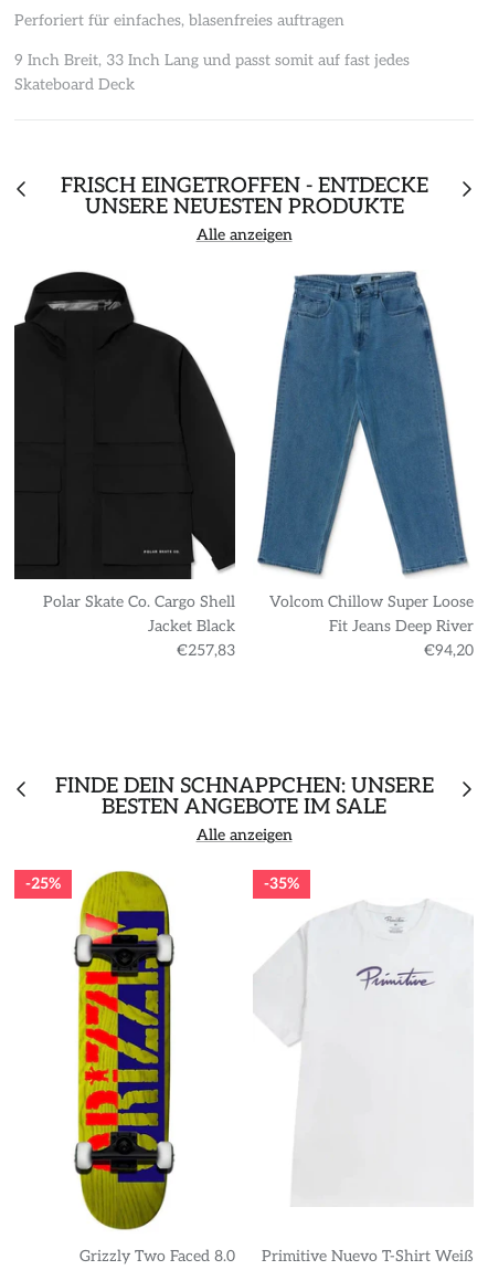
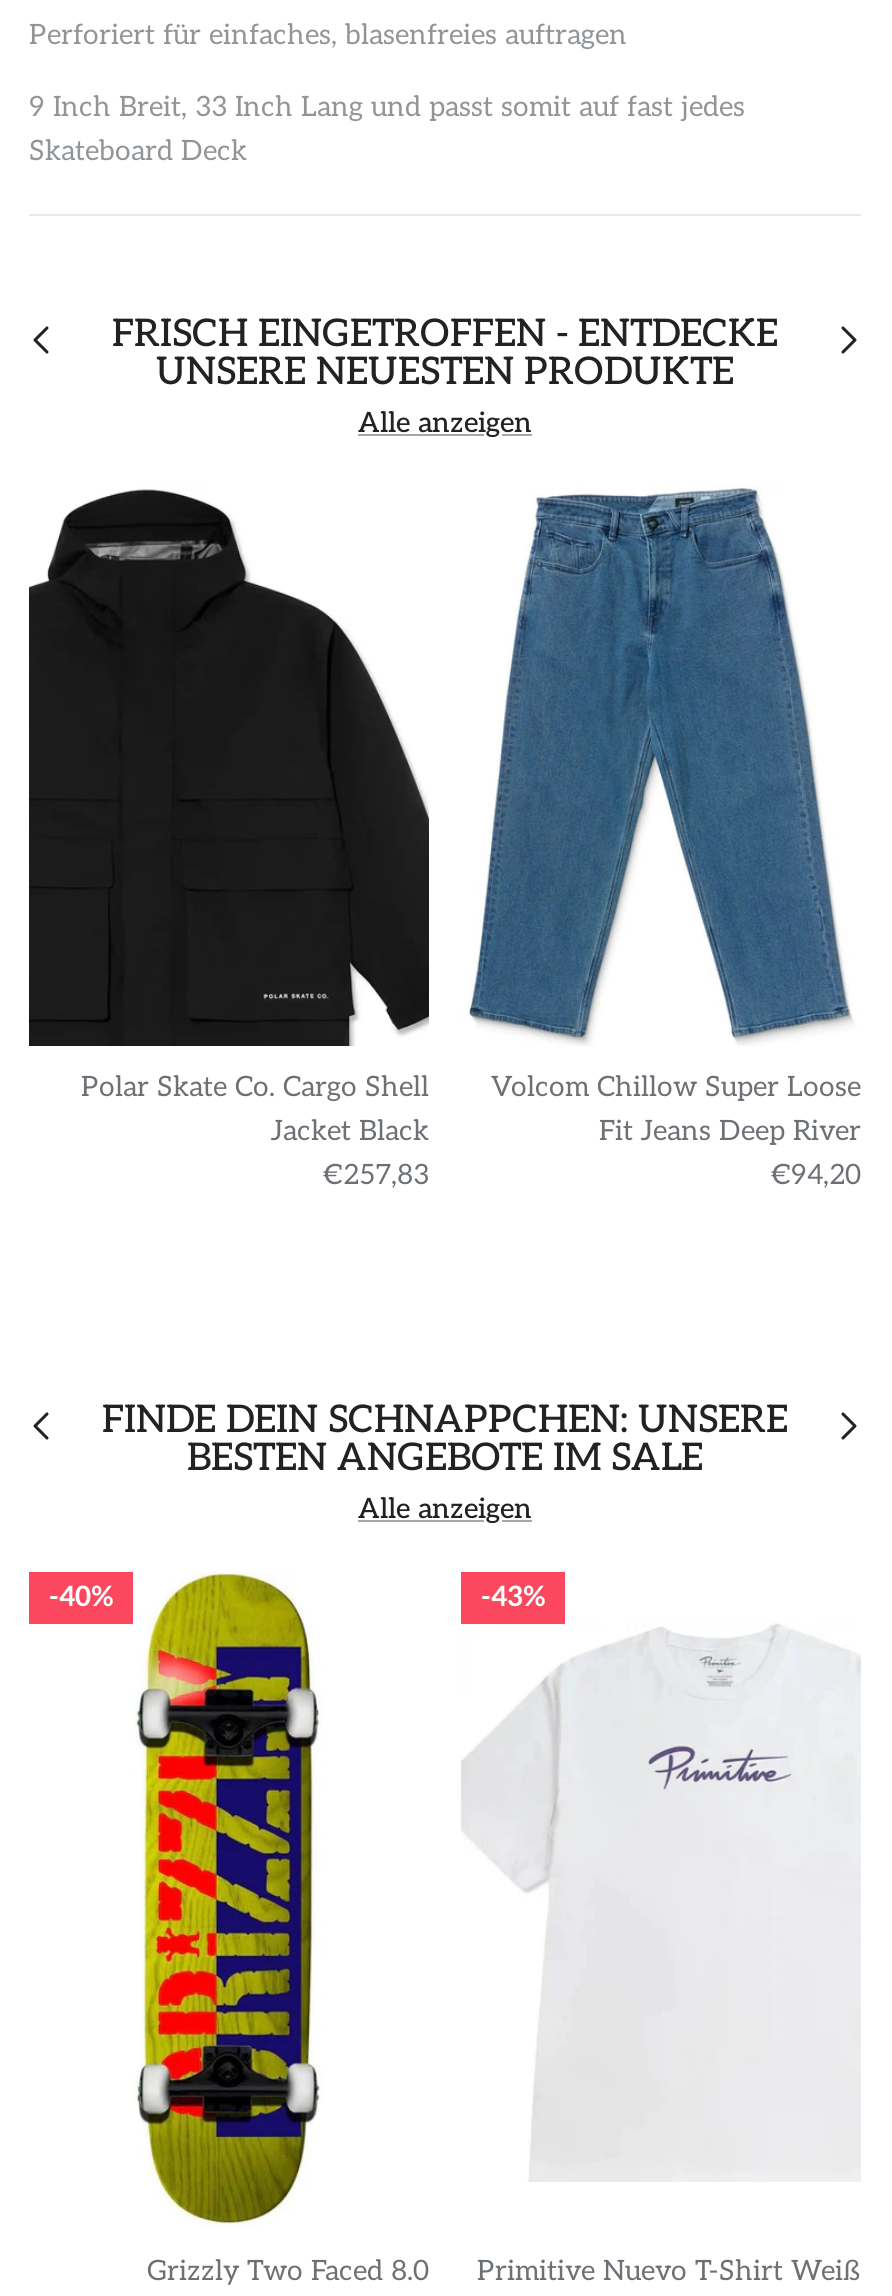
[31,874,61,893] 25% -> [59,1580,113,1614] 40%
[269,874,299,893] 35% -> [491,1580,545,1614] 43%

